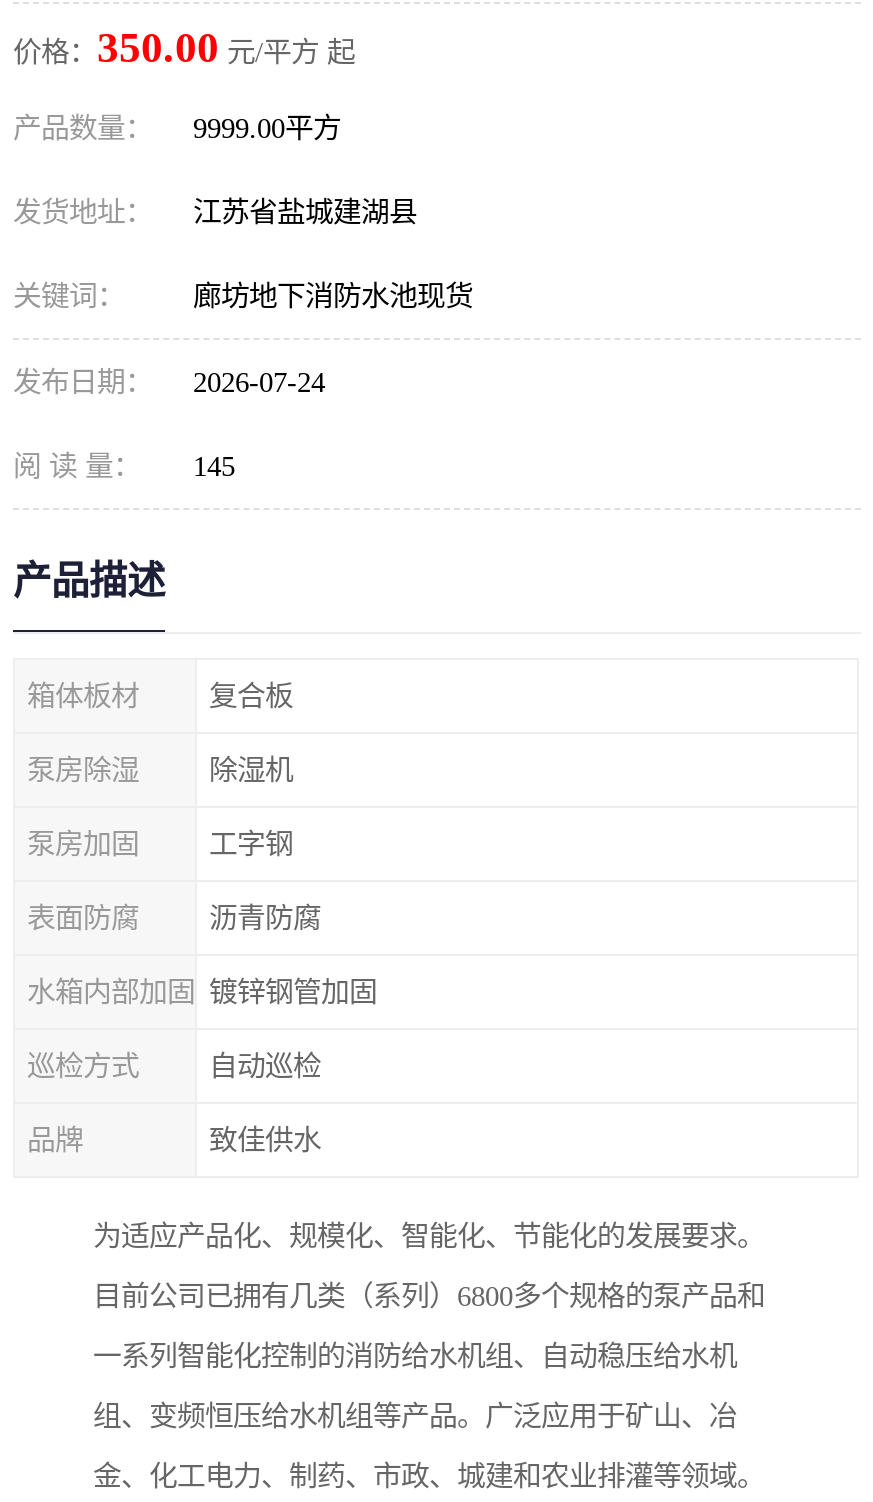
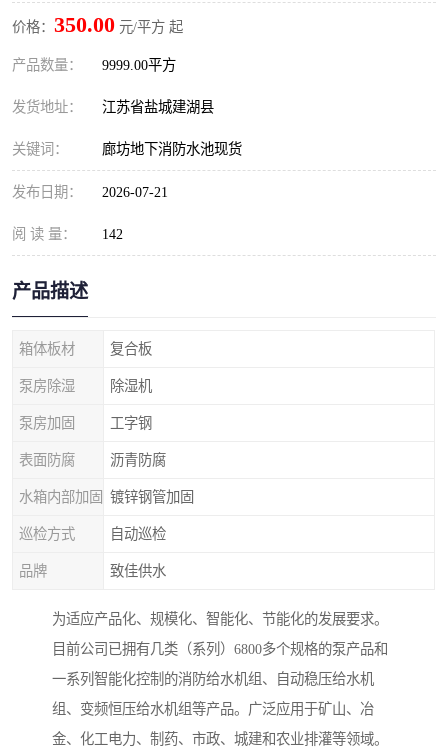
[13,366,325,398] 发布日期： 2026-07-24 -> [12,184,168,200] 发布日期： 2026-07-21
[13,450,235,482] 阅 读 量： 145 -> [12,226,123,242] 阅 读 量： 142

